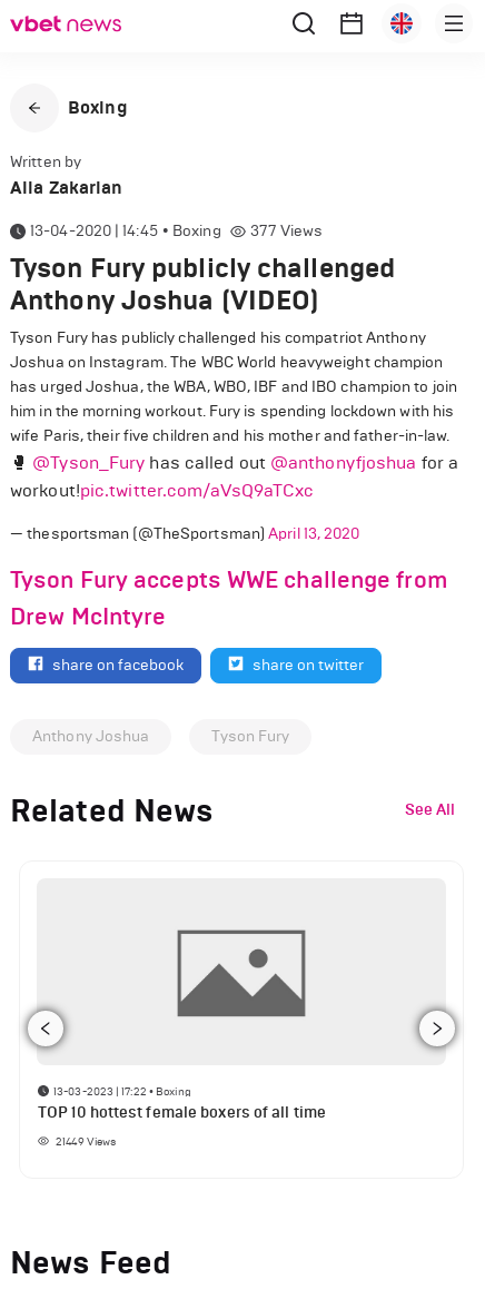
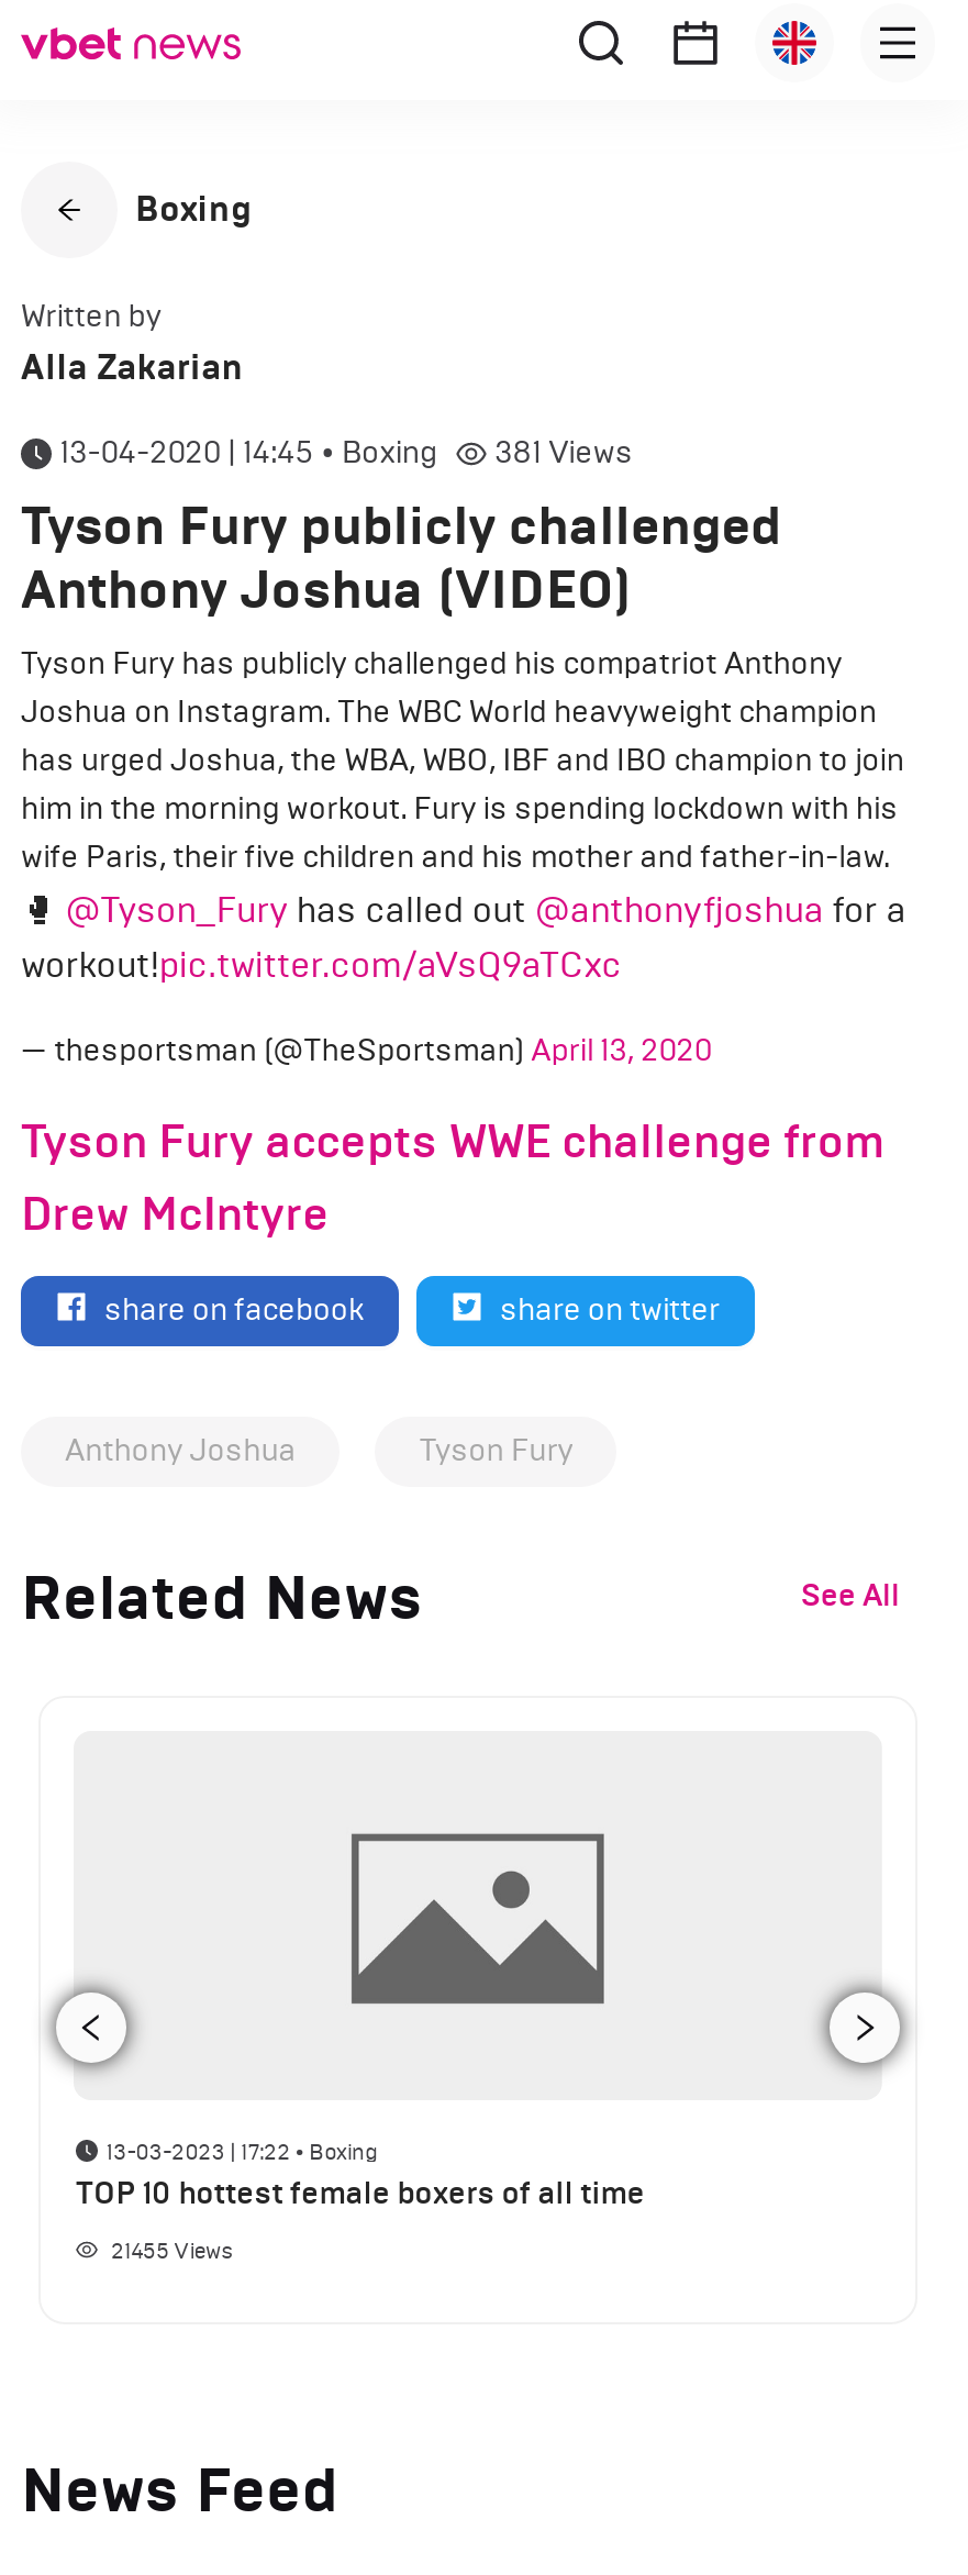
[250,222,323,240] 377 Views -> [495,434,633,471] 381 Views
[56,1134,116,1149] 21449 Views -> [111,2237,232,2265] 21455 Views

